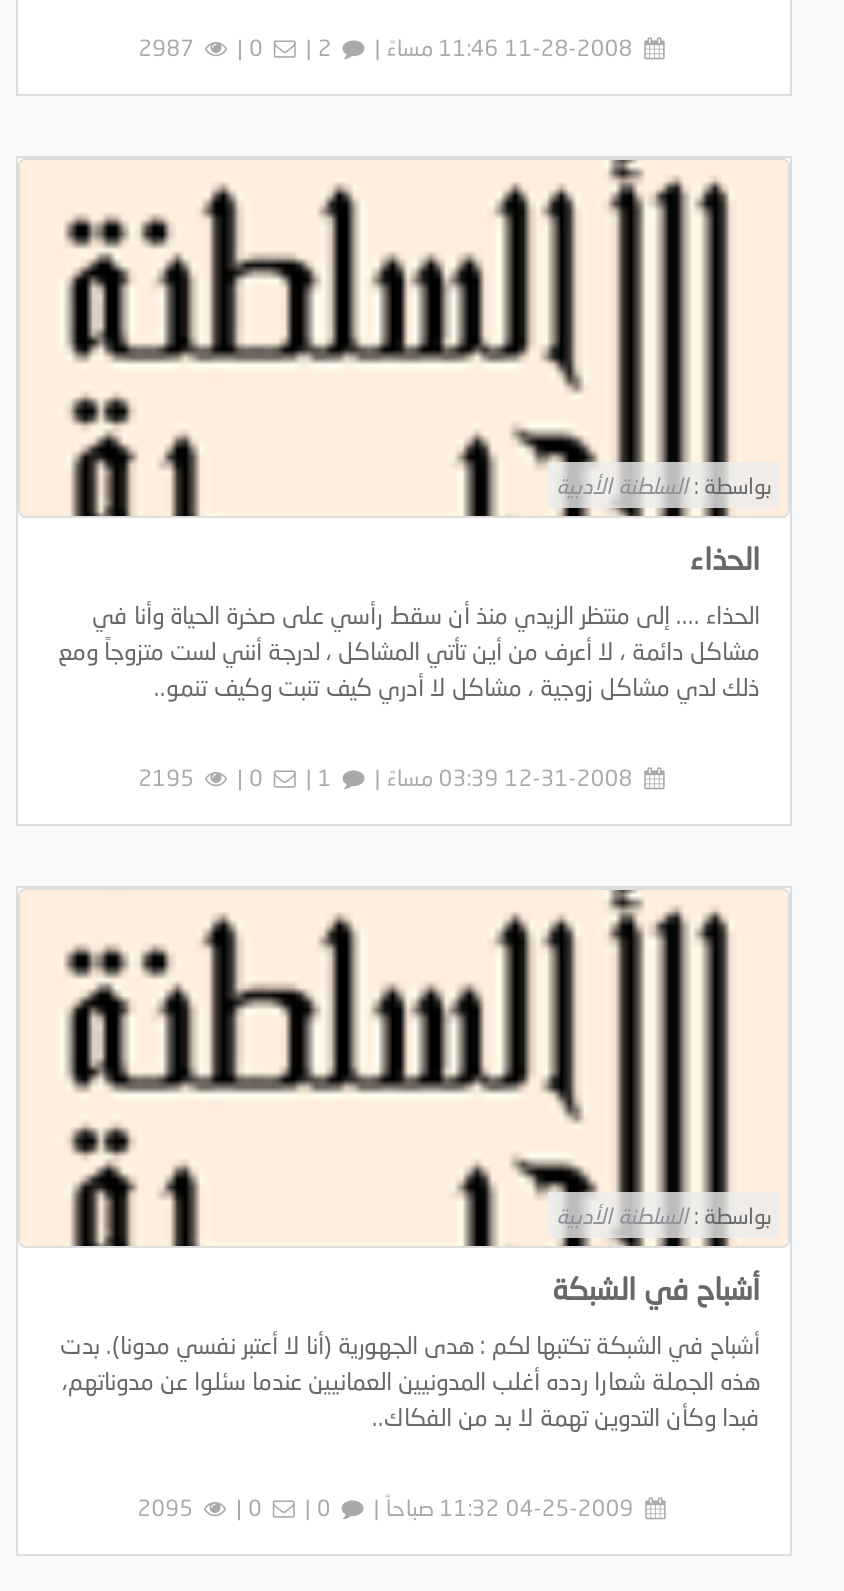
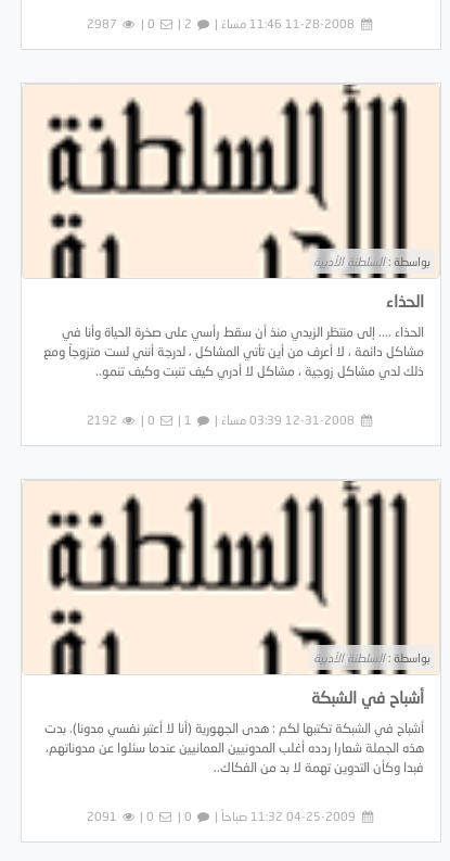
[138,764,194,790] 2195 -> [87,413,117,427] 2192
[138,1494,194,1520] 2095 -> [87,809,117,823] 2091

